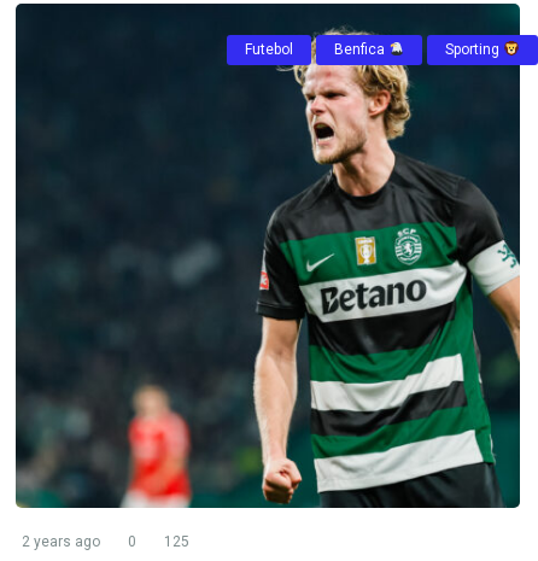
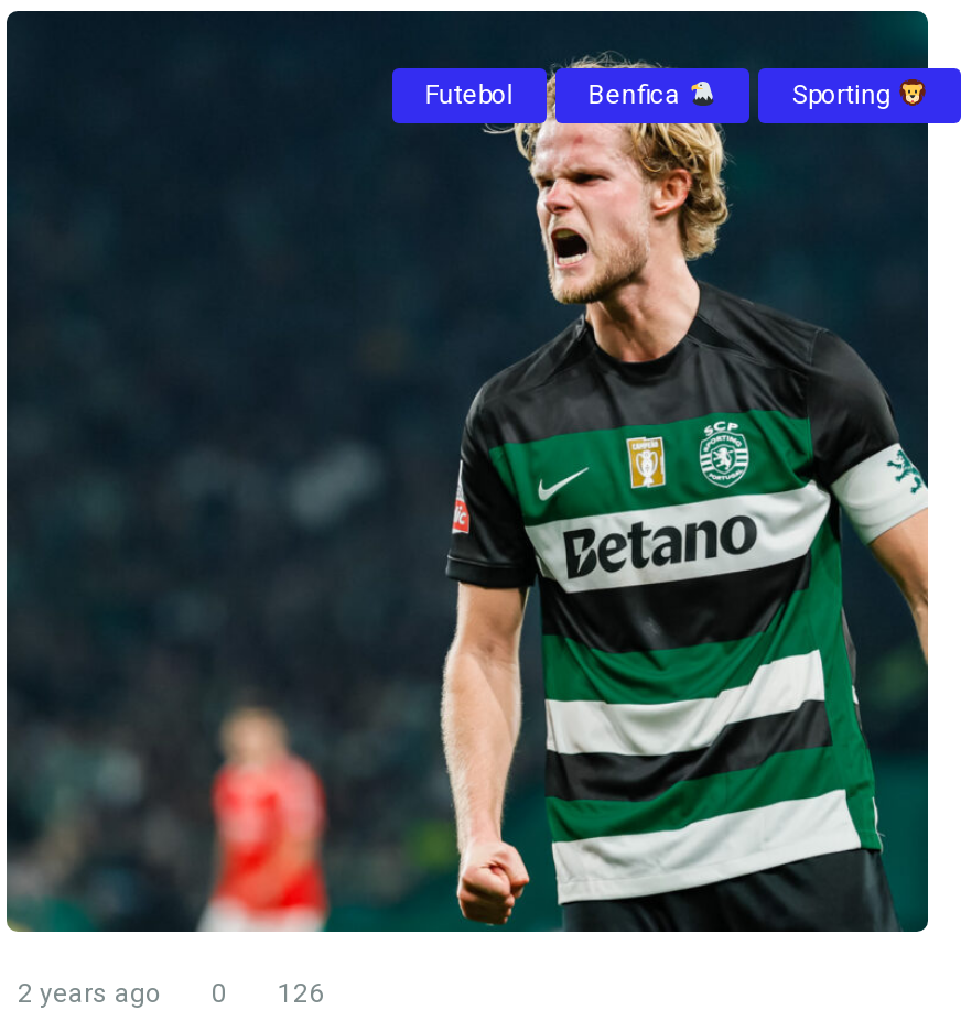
[22,533,189,550] 2 years ago 0 125 -> [18,978,324,1009] 2 years ago 0 126

